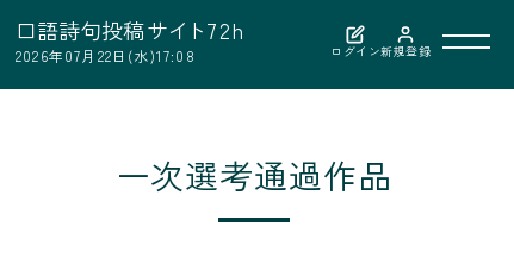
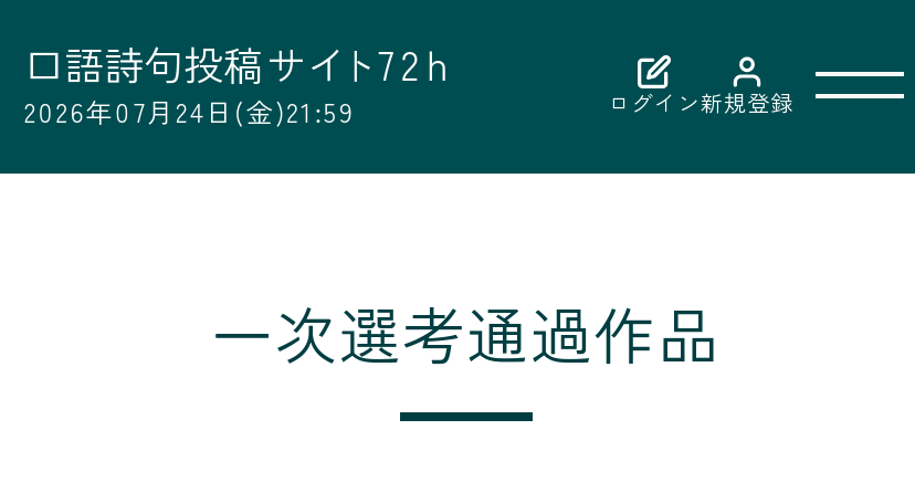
[16,45,195,65] 2026年07月22日(水)17:08 -> [24,91,355,128] 2026年07月24日(金)21:59

